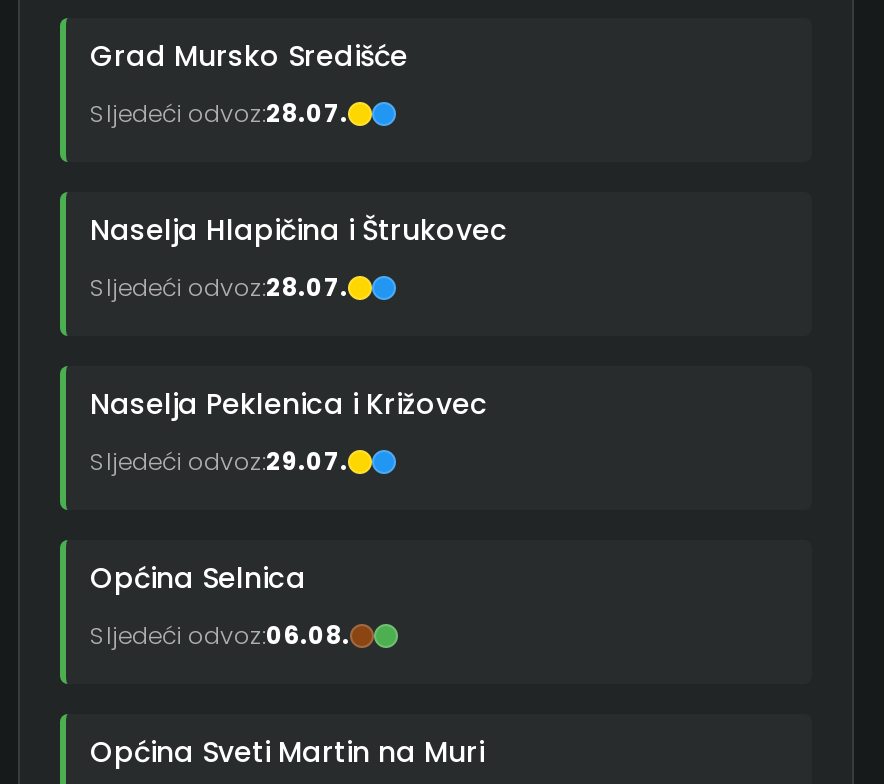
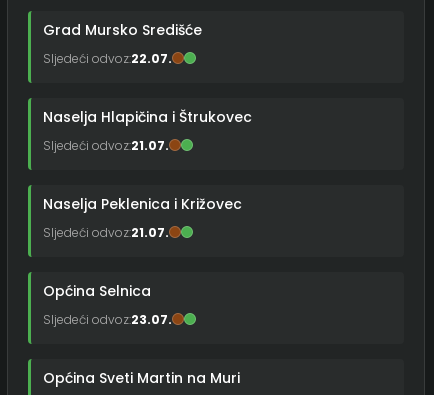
[90,96,348,130] Sljedeći odvoz:28.07. -> [43,50,172,67] Sljedeći odvoz:22.07.
[90,270,348,304] Sljedeći odvoz:28.07. -> [43,137,169,154] Sljedeći odvoz:21.07.
[90,444,348,478] Sljedeći odvoz:29.07. -> [43,224,169,241] Sljedeći odvoz:21.07.
[90,618,350,652] Sljedeći odvoz:06.08. -> [43,311,172,328] Sljedeći odvoz:23.07.

